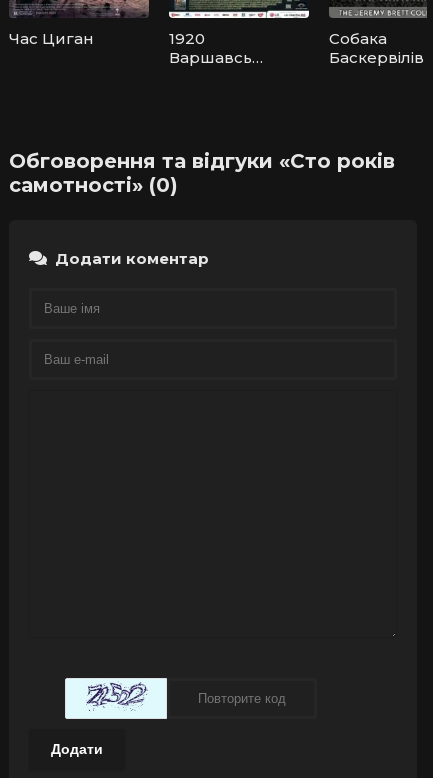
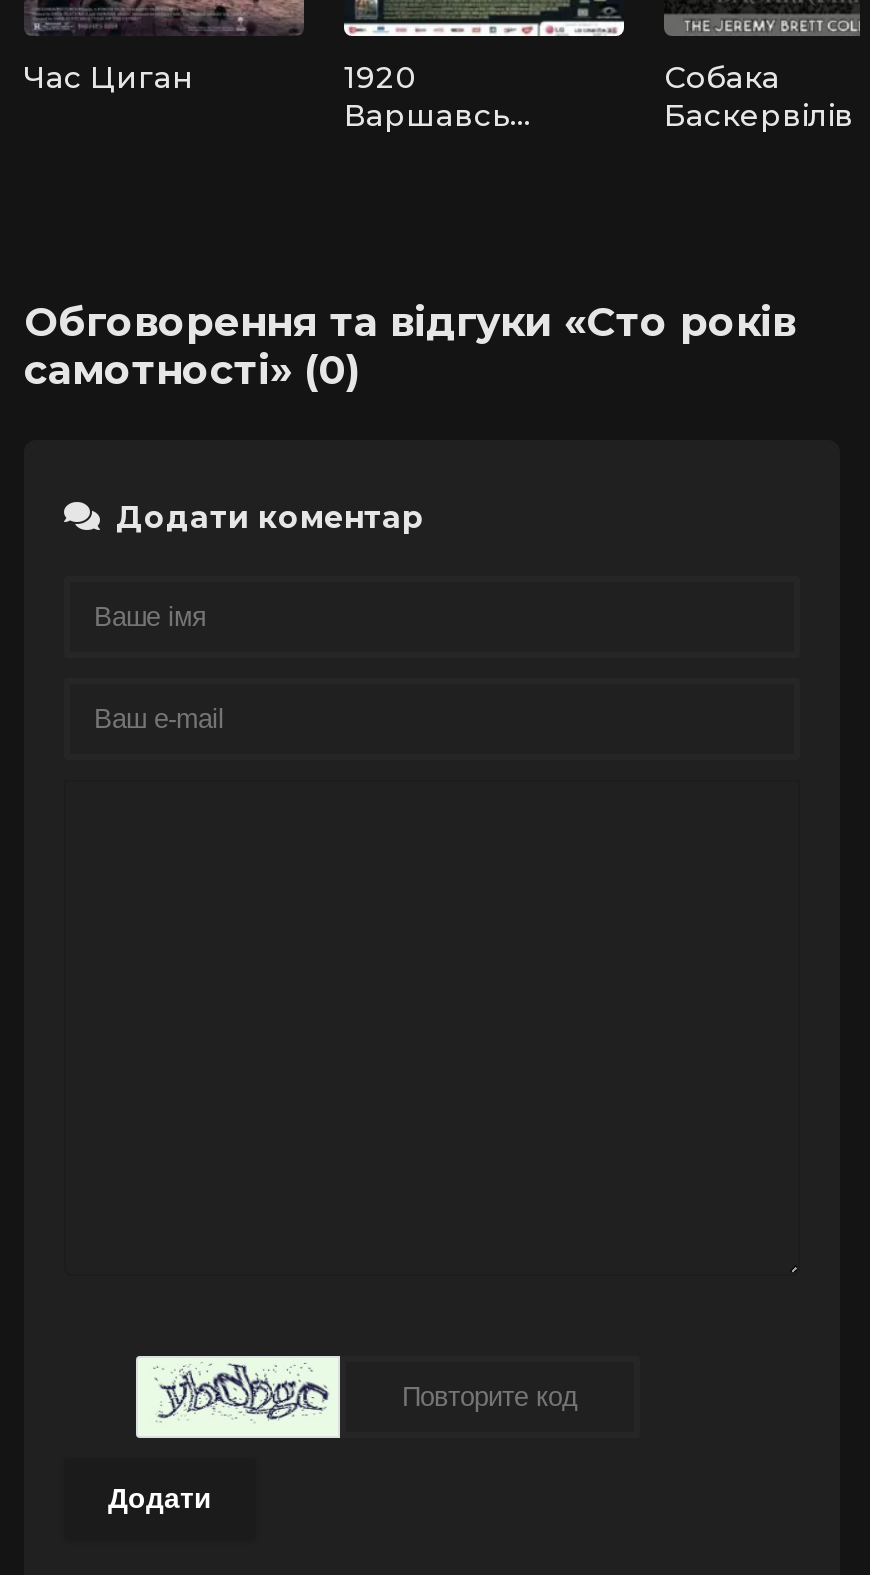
[73,680,163,712] [image] -> [144,1362,332,1426] [image]

